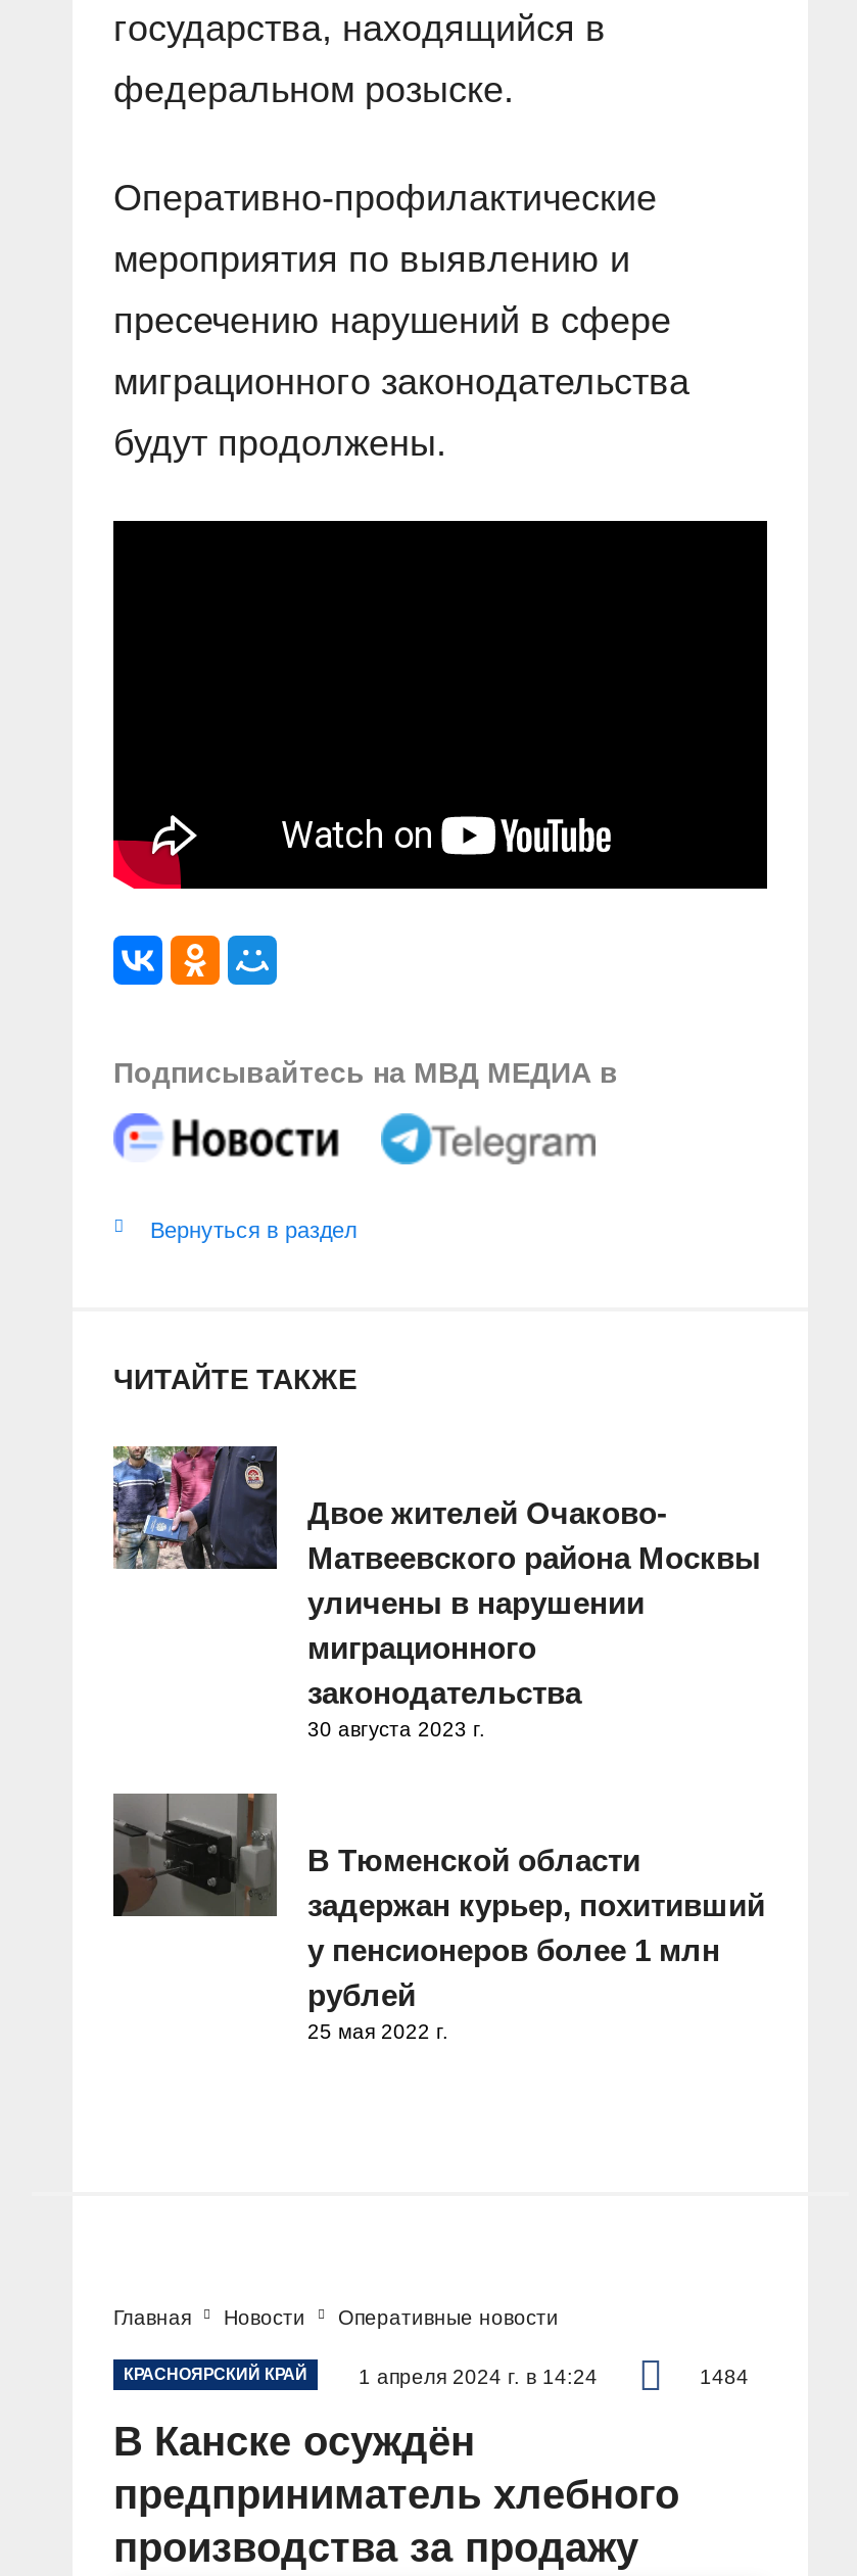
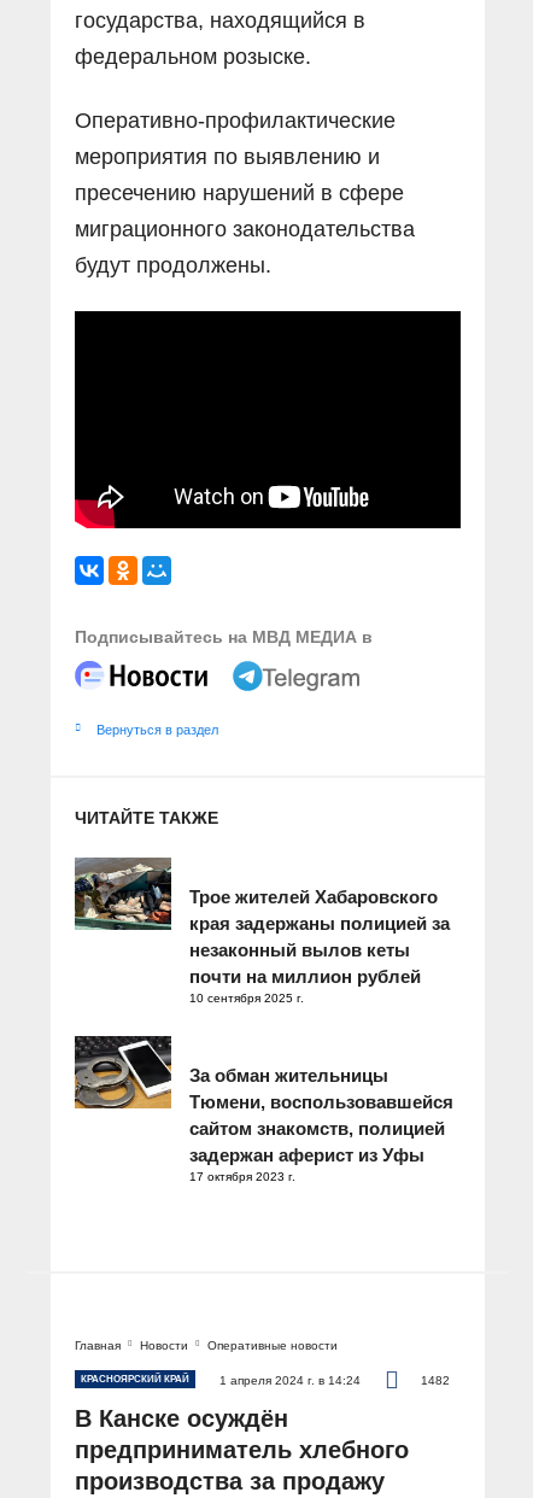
[113,1446,761,1740] [image] | Двое жителей Очаково- | Матвеевского района Москвы | уличены в нарушении | миграционного | законодательства | 30 августа 2023 г. -> [75,858,450,1005] [image] | Трое жителей Хабаровского | края задержаны полицией за | незаконный вылов кеты | почти на миллион рублей | 10 сентября 2025 г.
[111,1792,765,2043] [image] | В Тюменской области | задержан курьер, похитивший | у пенсионеров более 1 млн | рублей | 25 мая 2022 г. -> [74,1035,453,1183] [image] | За обман жительницы | Тюмени, воспользовавшейся | сайтом знакомств, полицией | задержан аферист из Уфы | 17 октября 2023 г.
[700,2366,749,2388] 1484 -> [421,1374,450,1387] 1482

